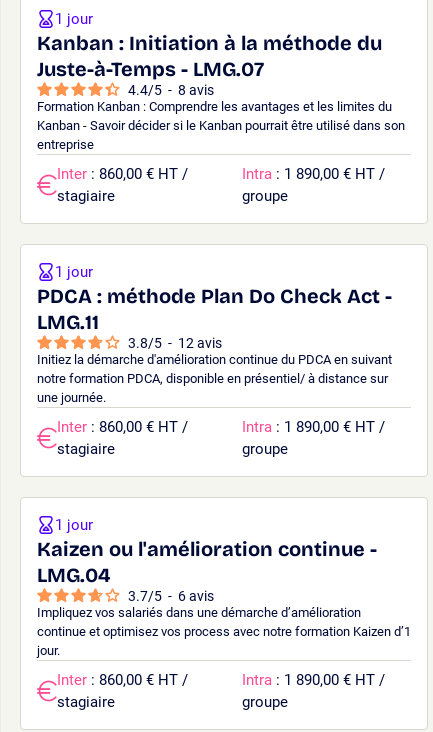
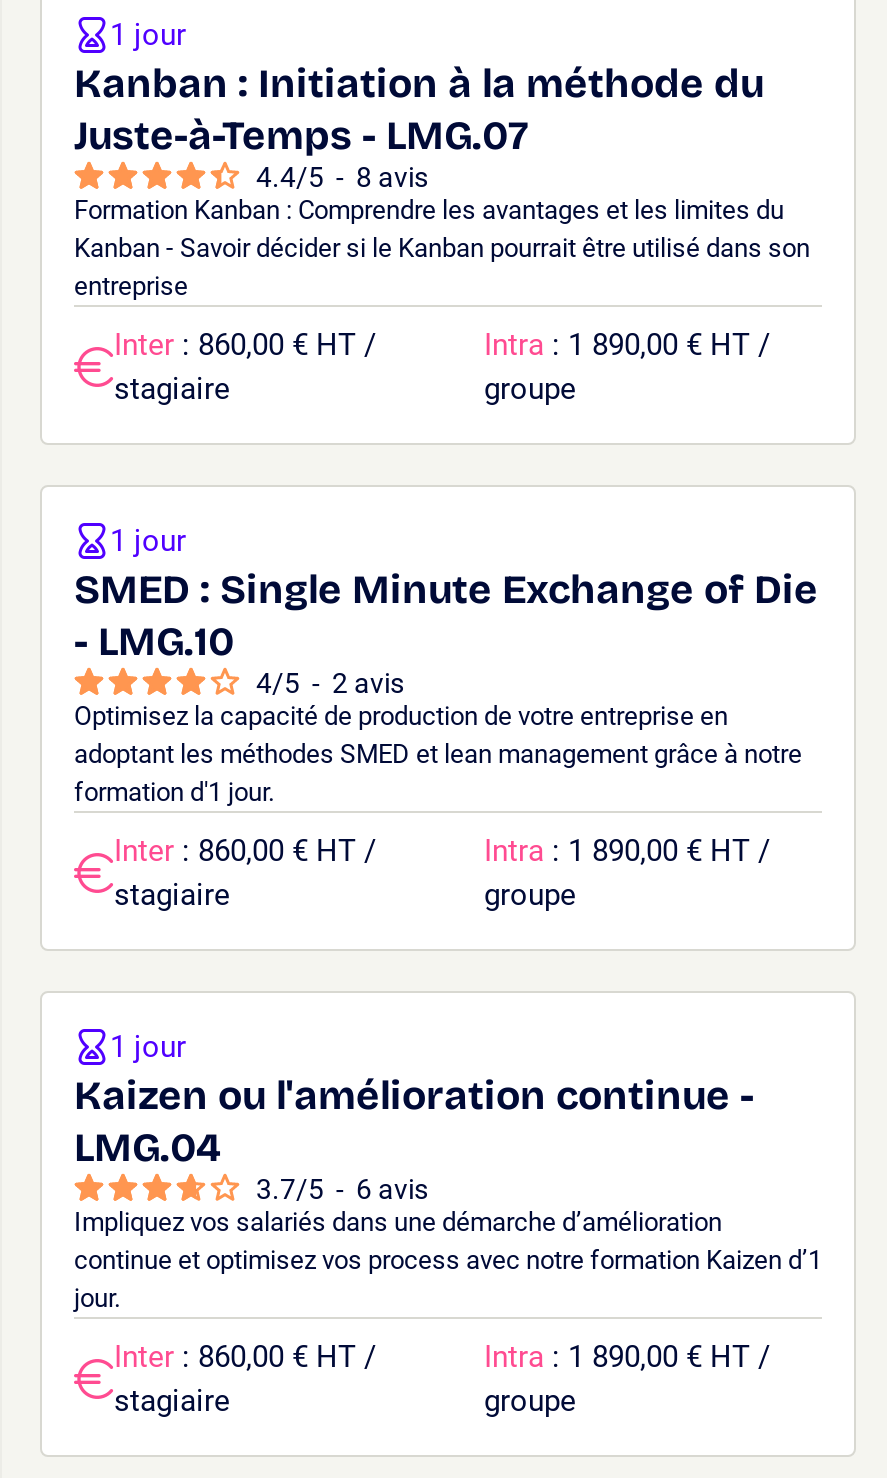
[37,284,392,405] PDCA : méthode Plan Do Check Act - | LMG.11 | 3.8/5 - 12 avis | Initiez la démarche d'amélioration continue du PDCA en suivant | notre formation PDCA, disponible en présentiel/ à distance sur | une journée. -> [74,565,818,807] SMED : Single Minute Exchange of Die | - LMG.10 | 4/5 - 2 avis | Optimisez la capacité de production de votre entreprise en | adoptant les méthodes SMED et lean management grâce à notre | formation d'1 jour.

